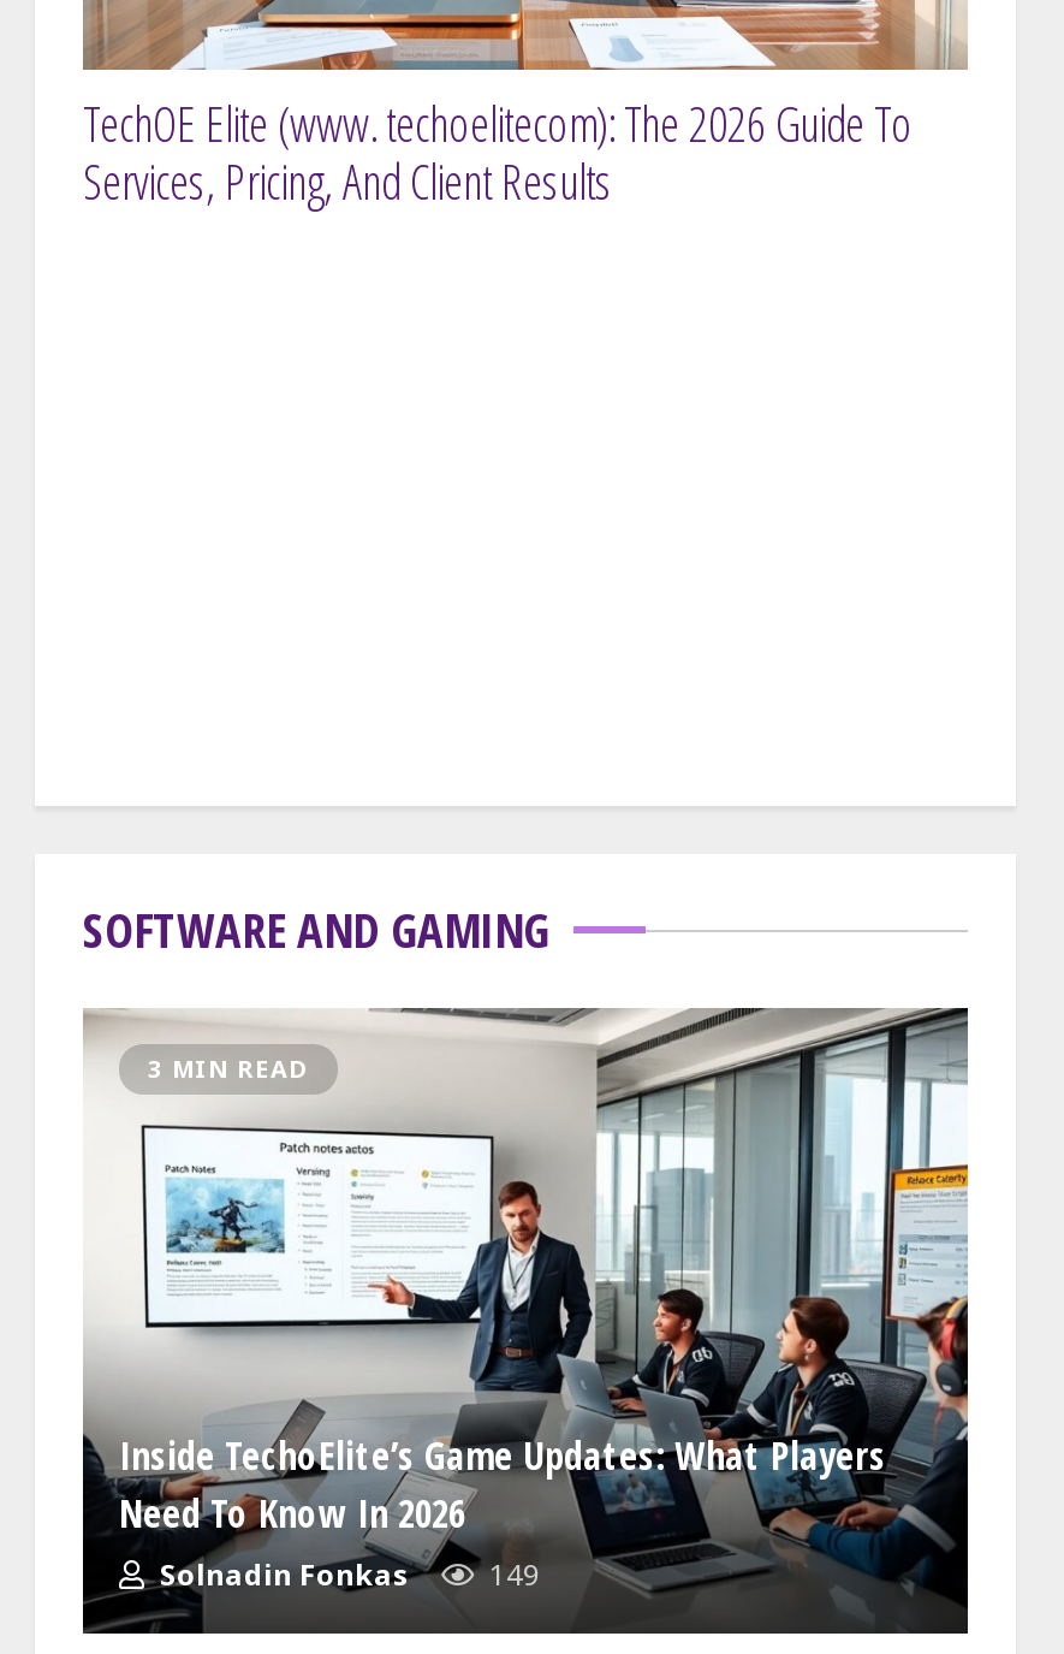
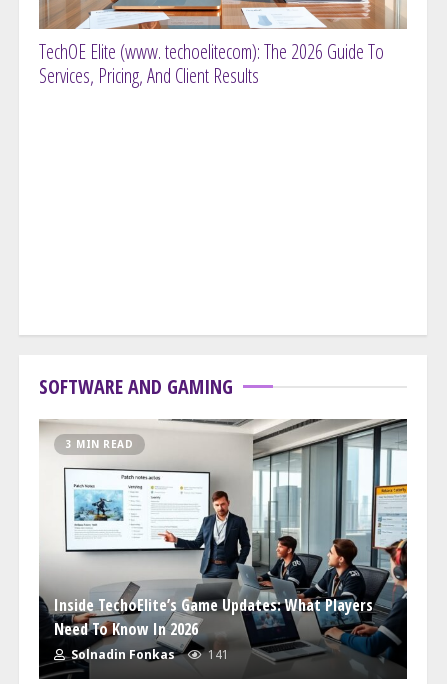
[153,1553,540,1594] Solnadin Fonkas 149 -> [68,646,229,663] Solnadin Fonkas 141

